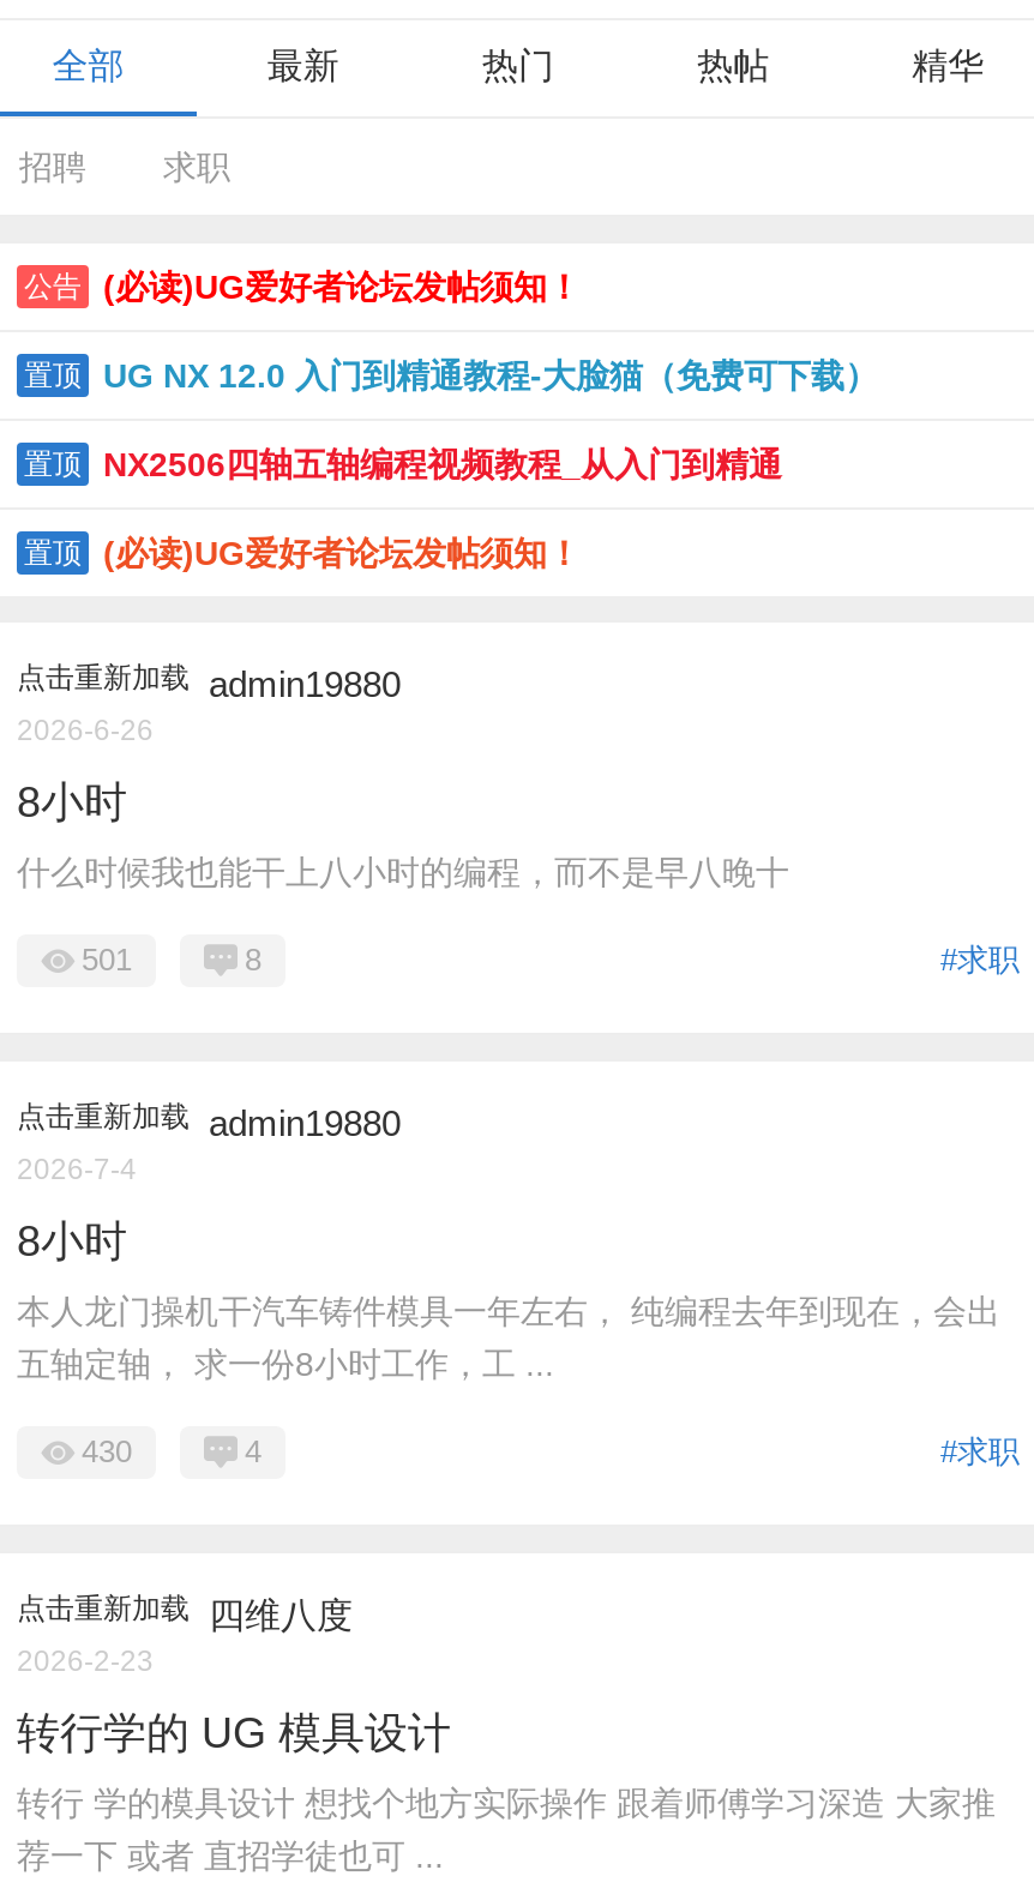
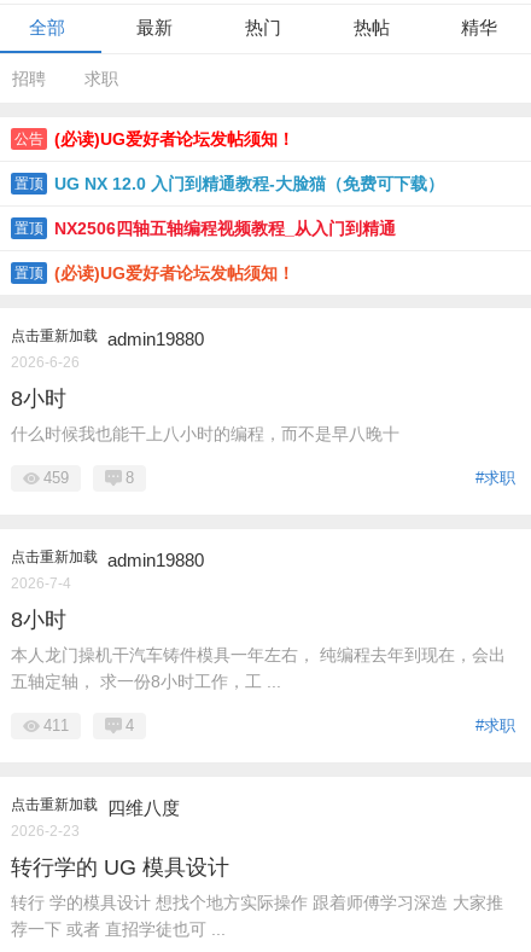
[82,942,132,978] 501 -> [43,469,69,487] 459
[82,1433,132,1469] 430 -> [43,716,69,735] 411

